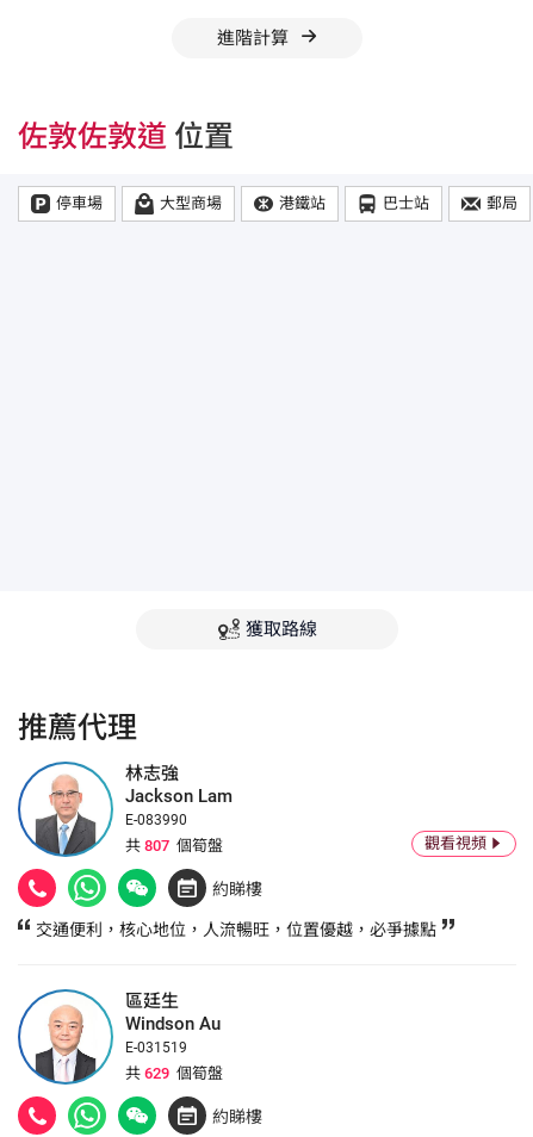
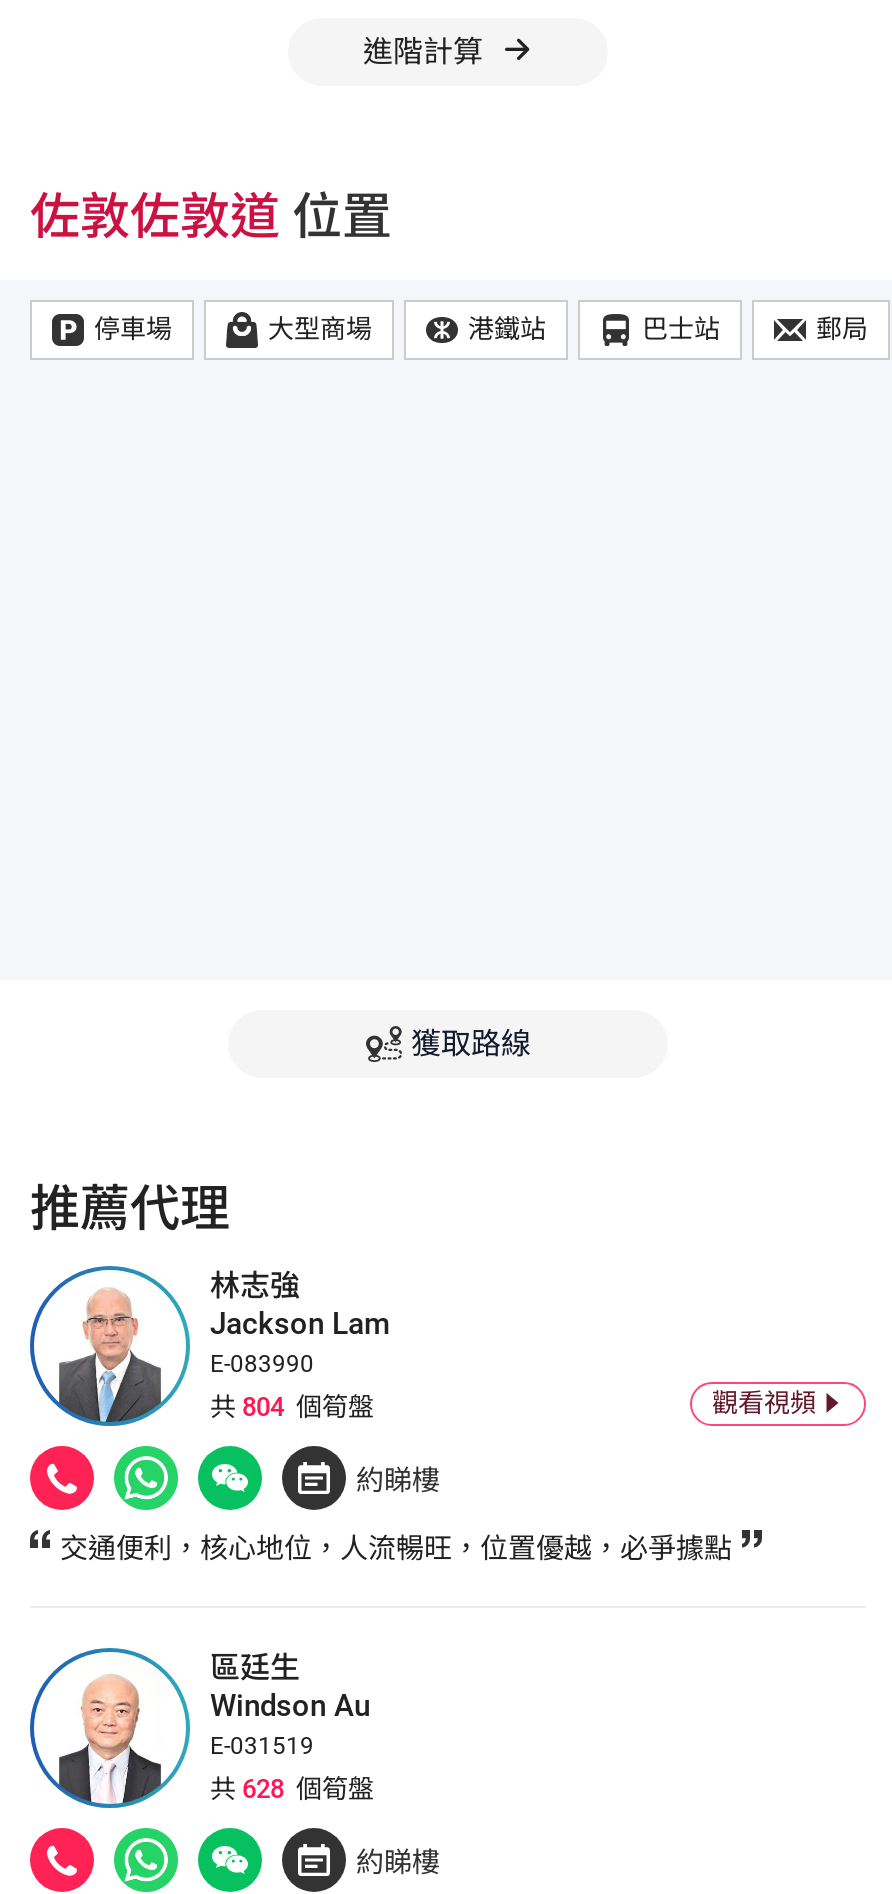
[125,836,223,854] 共807 個筍盤 -> [210,1391,374,1421] 共804 個筍盤
[125,1064,223,1082] 共629 個筍盤 -> [210,1774,374,1804] 共628 個筍盤

